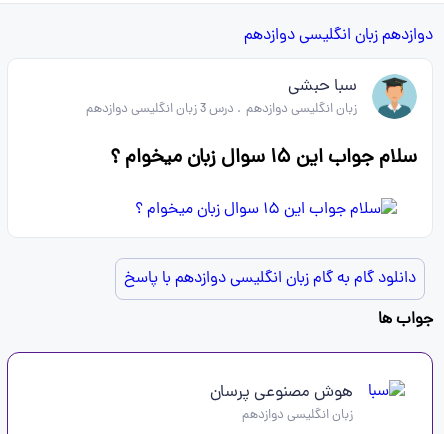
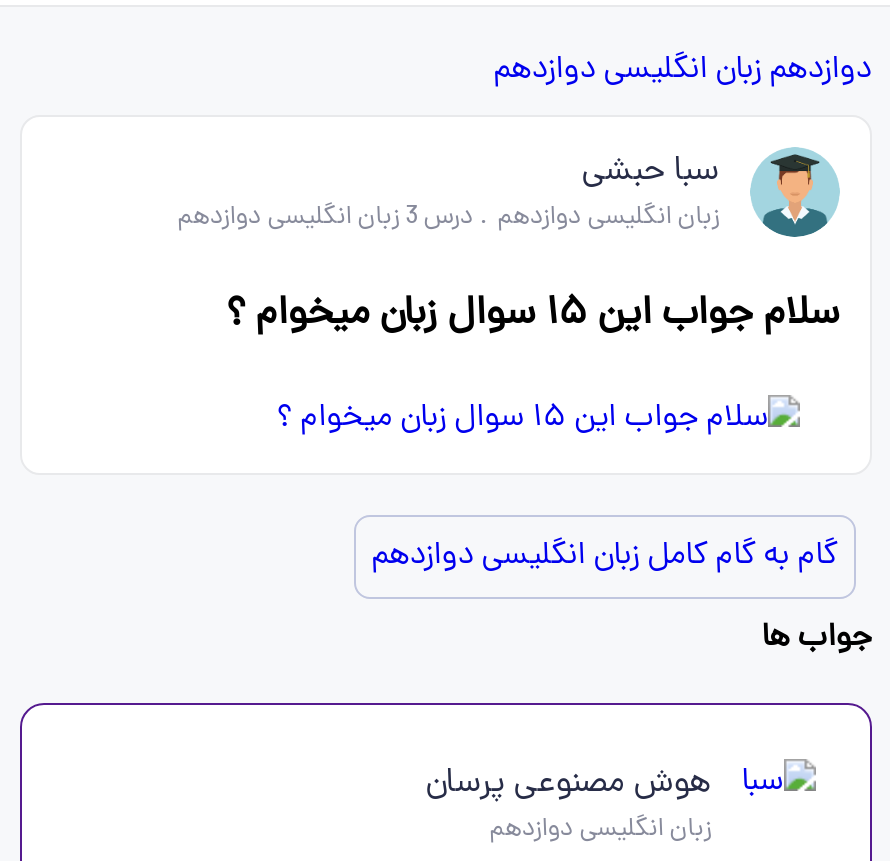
[124,267,416,291] دانلود گام به گام زبان انگلیسی دوازدهم با پاسخ -> [372,533,838,581] گام به گام کامل زبان انگلیسی دوازدهم

